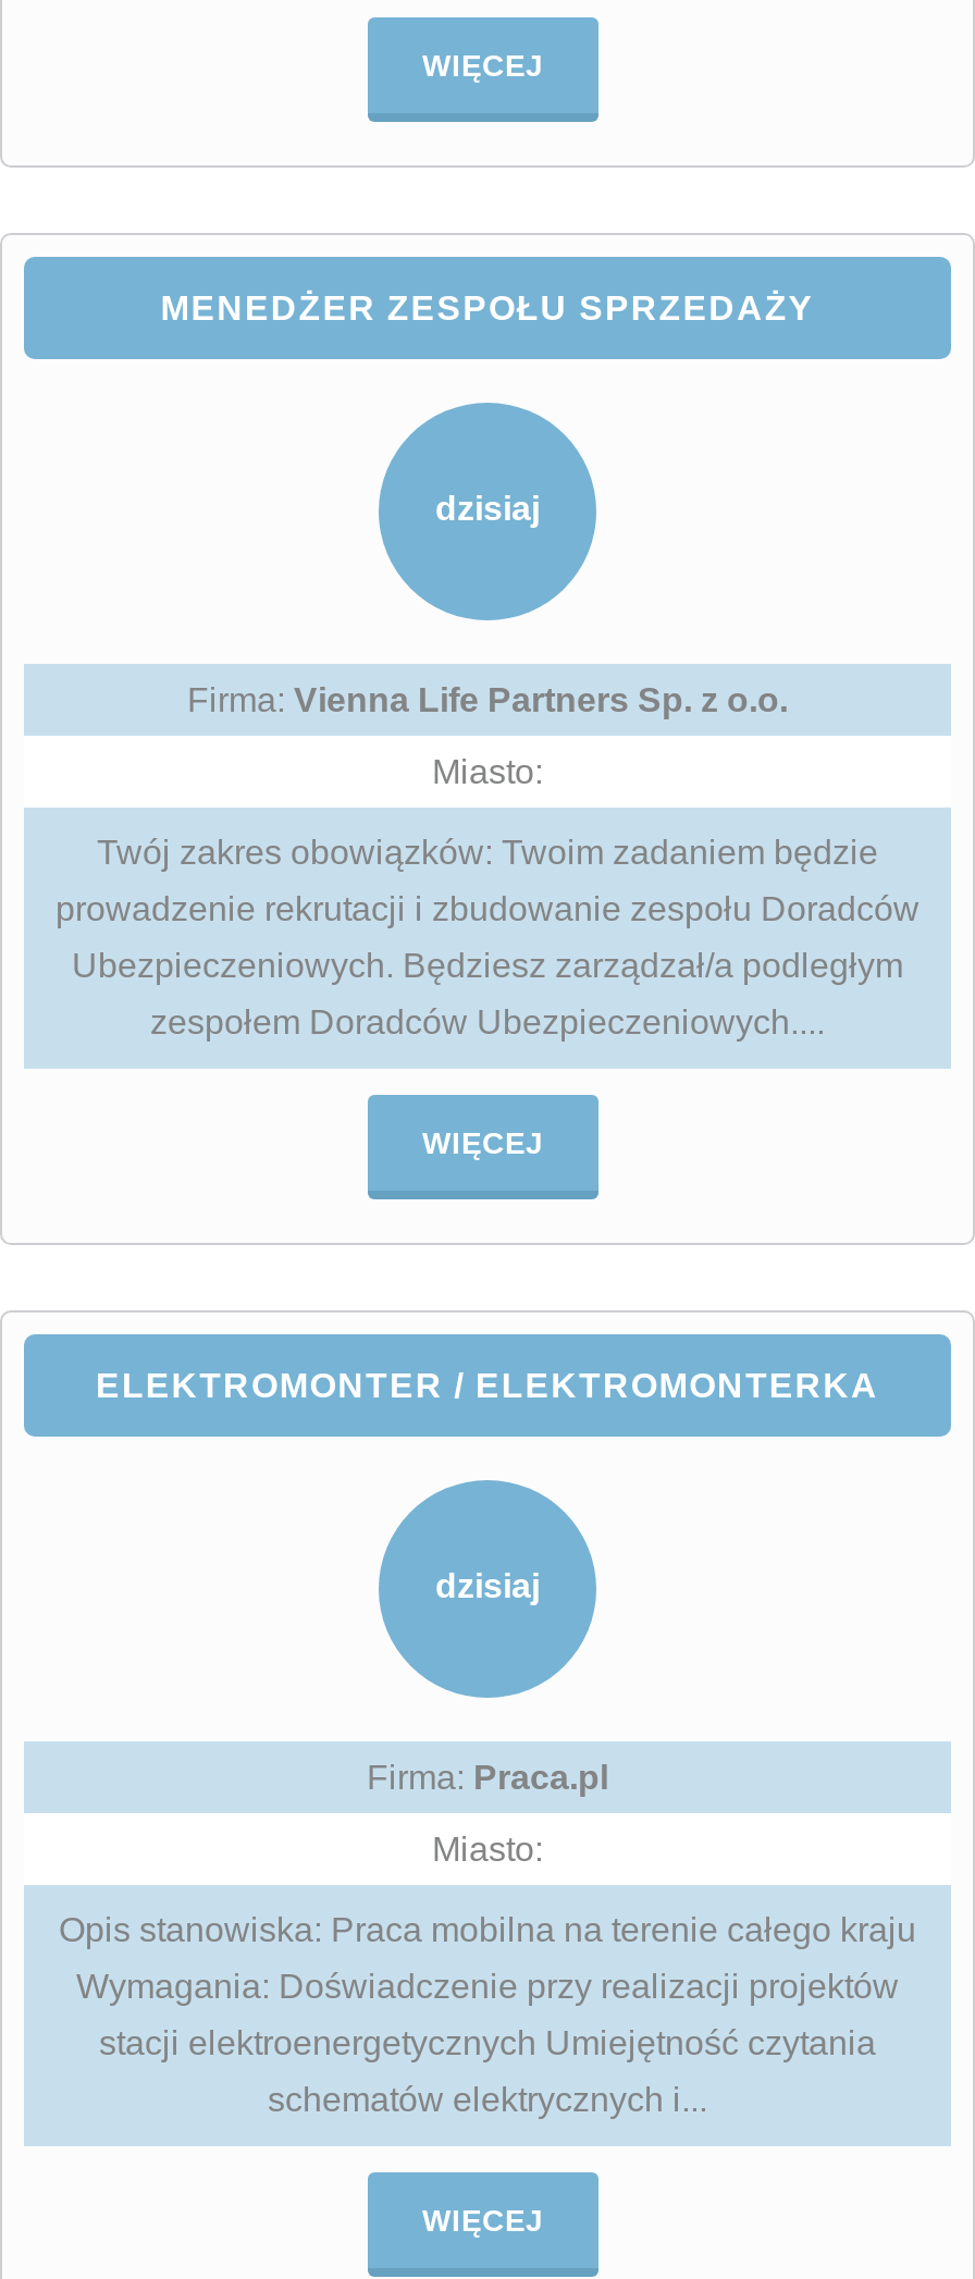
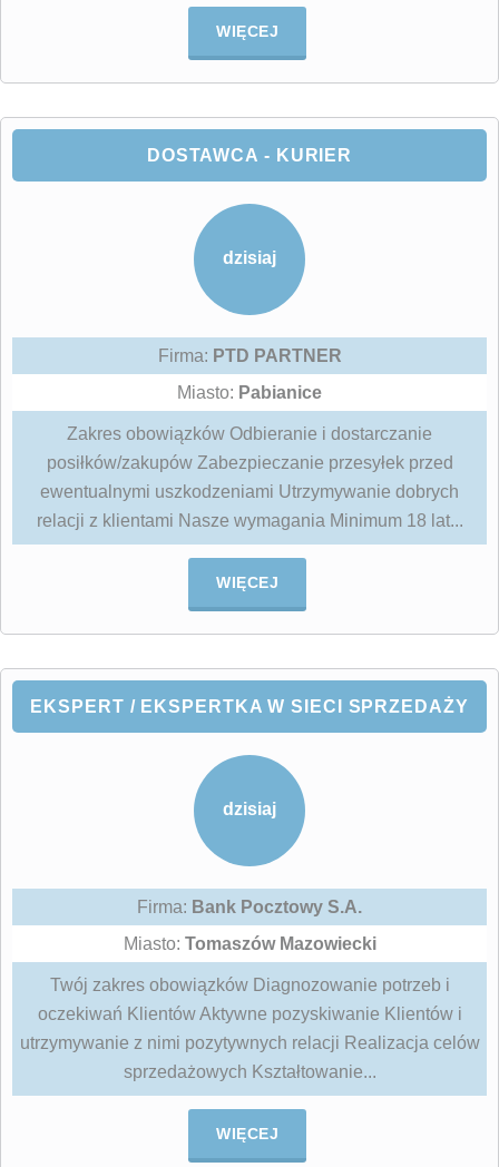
[161,290,814,327] MENEDŻER ZESPOŁU SPRZEDAŻY -> [147,146,352,165] DOSTAWCA - KURIER
[187,681,788,718] Firma: Vienna Life Partners Sp. z o.o. -> [158,346,341,365] Firma: PTD PARTNER
[432,753,543,790] Miasto: -> [177,383,322,402] Miasto: Pabianice
[97,834,878,871] Twój zakres obowiązków: Twoim zadaniem będzie -> [67,424,432,443] Zakres obowiązków Odbieranie i dostarczanie
[55,890,920,927] prowadzenie rekrutacji i zbudowanie zespołu Doradców -> [46,453,453,472] posiłków/zakupów Zabezpieczanie przesyłek przed
[72,947,903,984] Ubezpieczeniowych. Będziesz zarządzał/a podległym -> [40,482,459,501] ewentualnymi uszkodzeniami Utrzymywanie dobrych
[150,1003,825,1040] zespołem Doradców Ubezpieczeniowych.... -> [36,511,463,530] relacji z klientami Nasze wymagania Minimum 18 lat...
[96,1367,879,1404] ELEKTROMONTER / ELEKTROMONTERKA -> [30,697,469,716] EKSPERT / EKSPERTKA W SIECI SPRZEDAŻY
[367,1759,608,1796] Firma: Praca.pl -> [137,898,362,916] Firma: Bank Pocztowy S.A.
[432,1831,543,1868] Miasto: -> [123,934,376,953] Miasto: Tomaszów Mazowiecki
[59,1911,916,1948] Opis stanowiska: Praca mobilna na terenie całego kraju -> [50,975,449,994] Twój zakres obowiązków Diagnozowanie potrzeb i
[76,1968,899,2005] Wymagania: Doświadczenie przy realizacji projektów -> [37,1004,462,1023] oczekiwań Klientów Aktywne pozyskiwanie Klientów i
[99,2024,876,2061] stacji elektroenergetycznych Umiejętność czytania -> [19,1033,480,1052] utrzymywanie z nimi pozytywnych relacji Realizacja celów
[268,2081,707,2118] schematów elektrycznych i... -> [123,1062,376,1081] sprzedażowych Kształtowanie...

